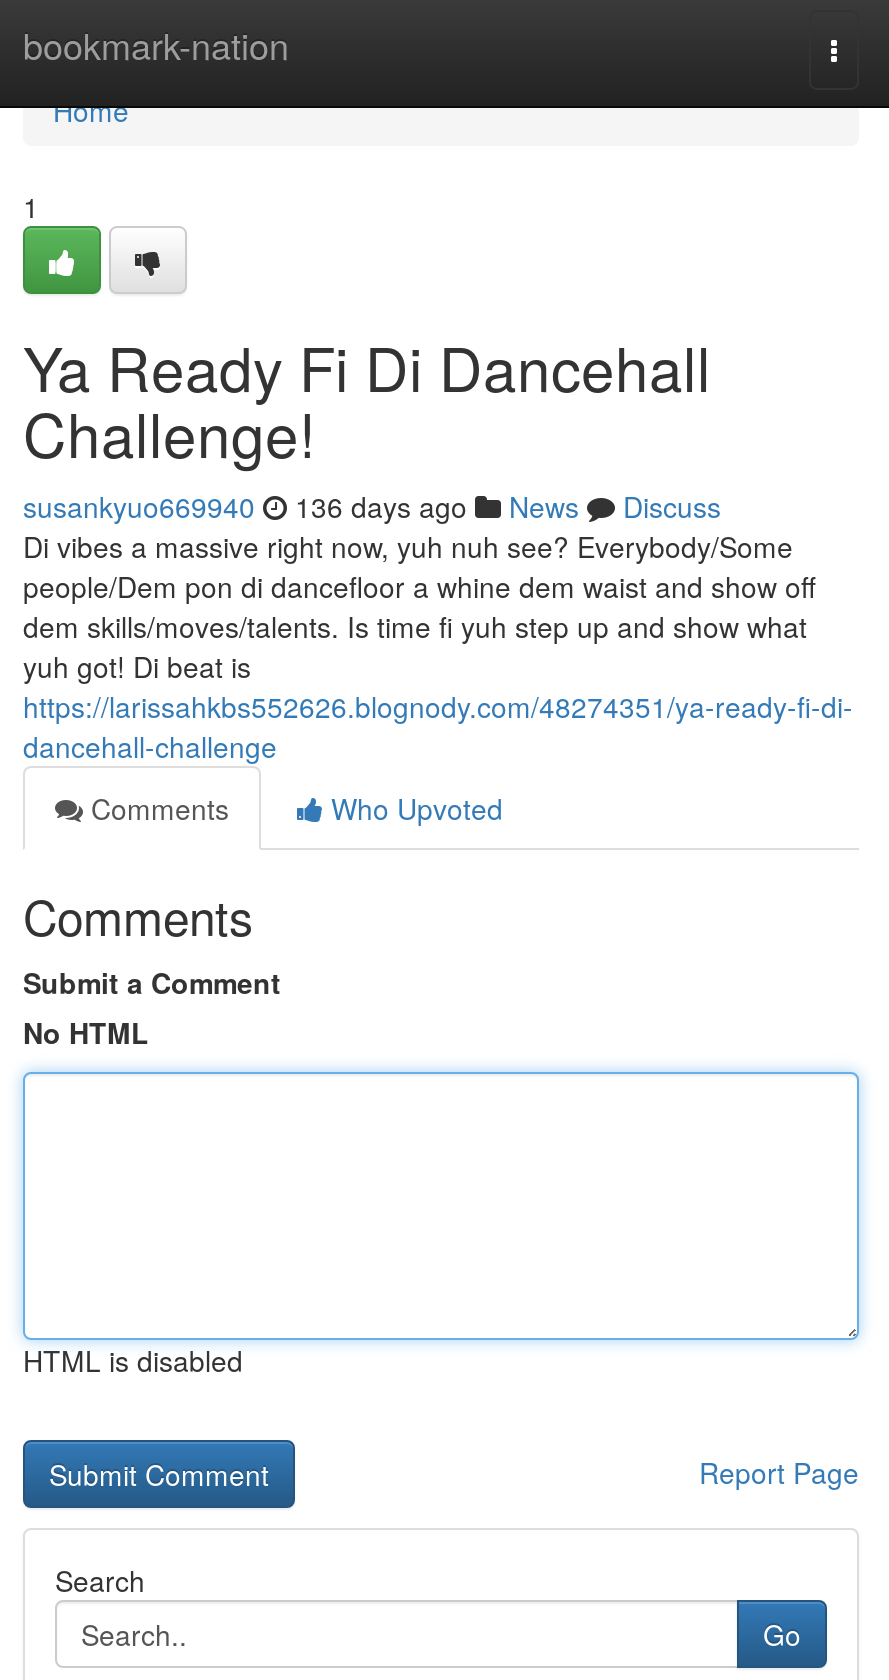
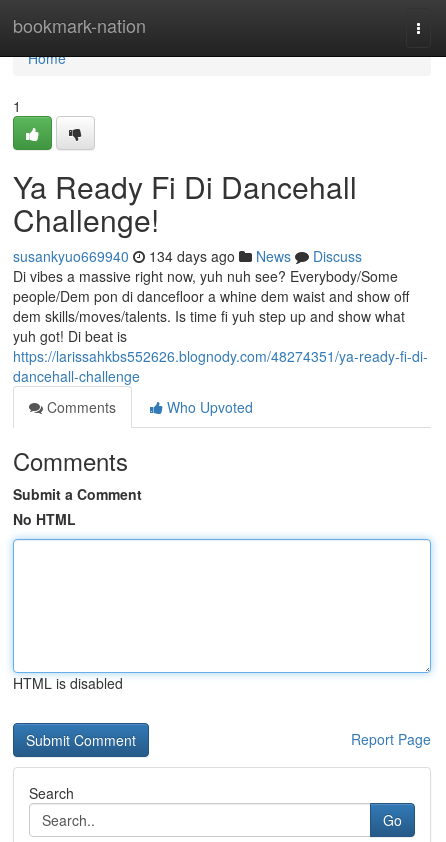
[23,486,721,526] susankyuo669940 136 days ago News Discuss -> [13,246,362,266] susankyuo669940 134 days ago News Discuss

